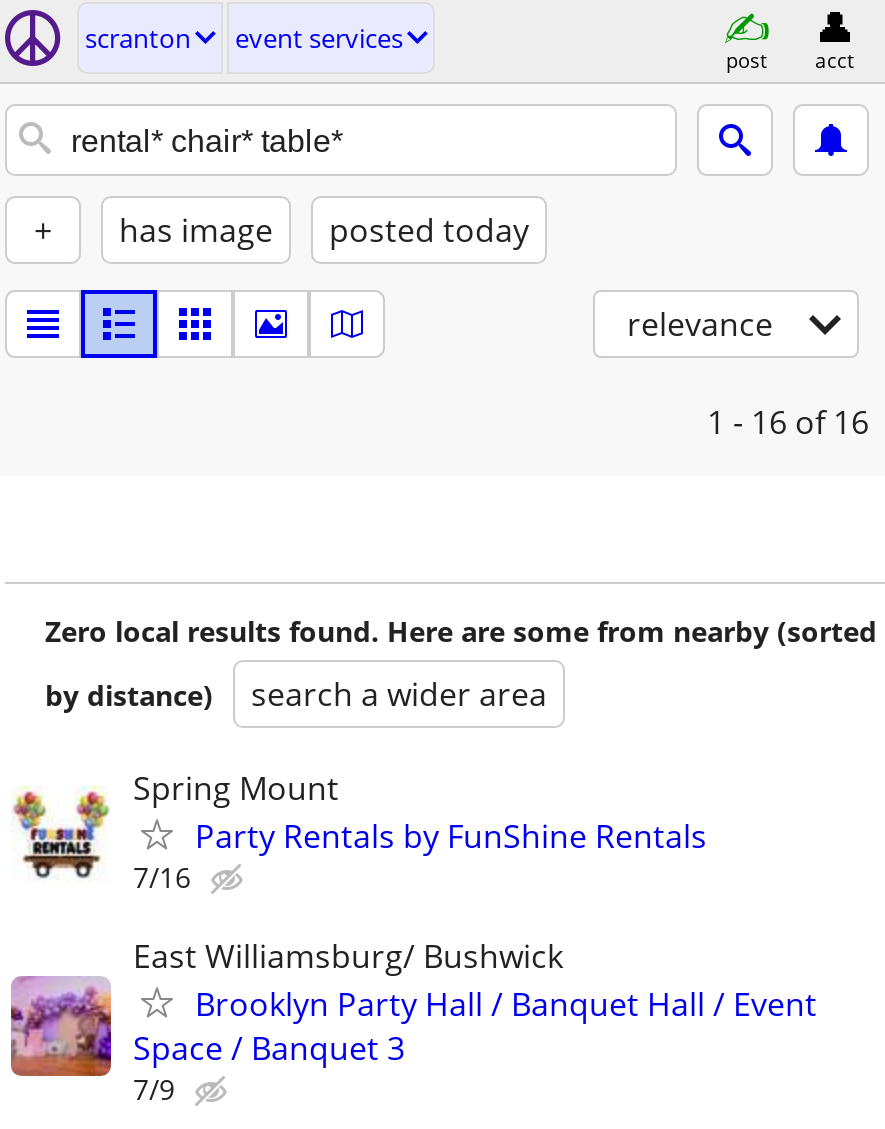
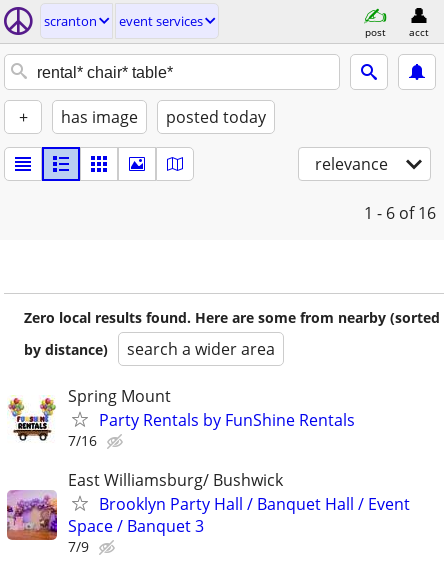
[707,400,869,444] 1 - 16 of 16 -> [364,202,436,224] 1 - 6 of 16

